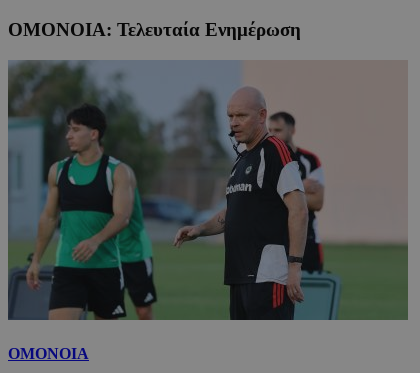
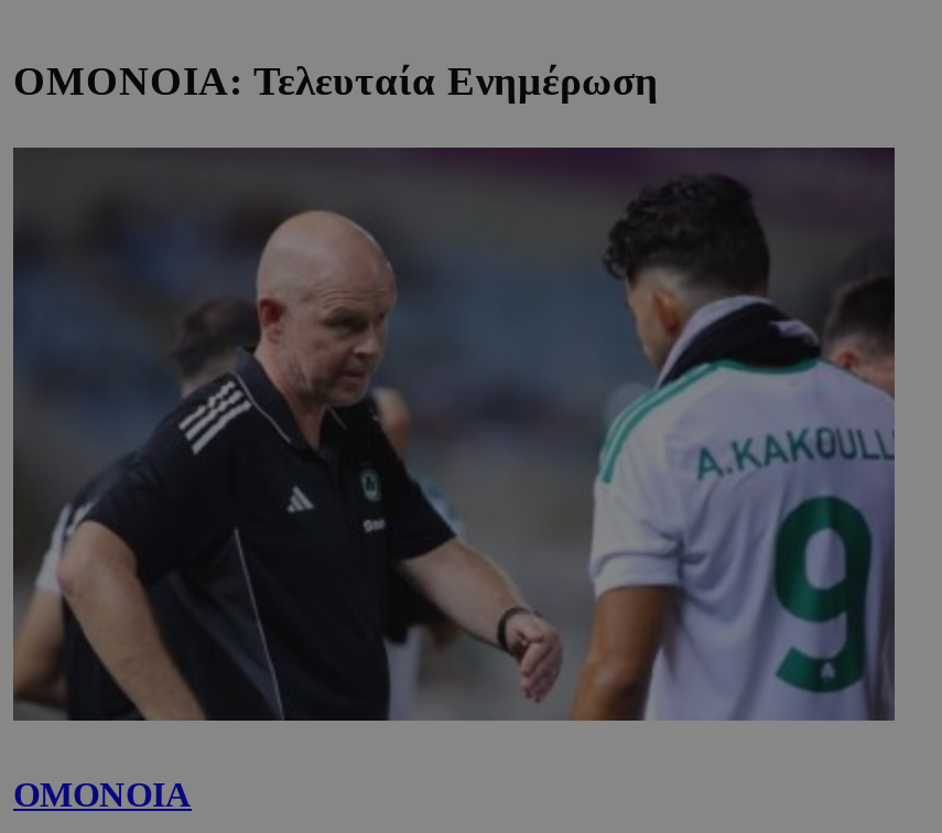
[7,60,409,321] [image] -> [11,145,897,723] [image]

